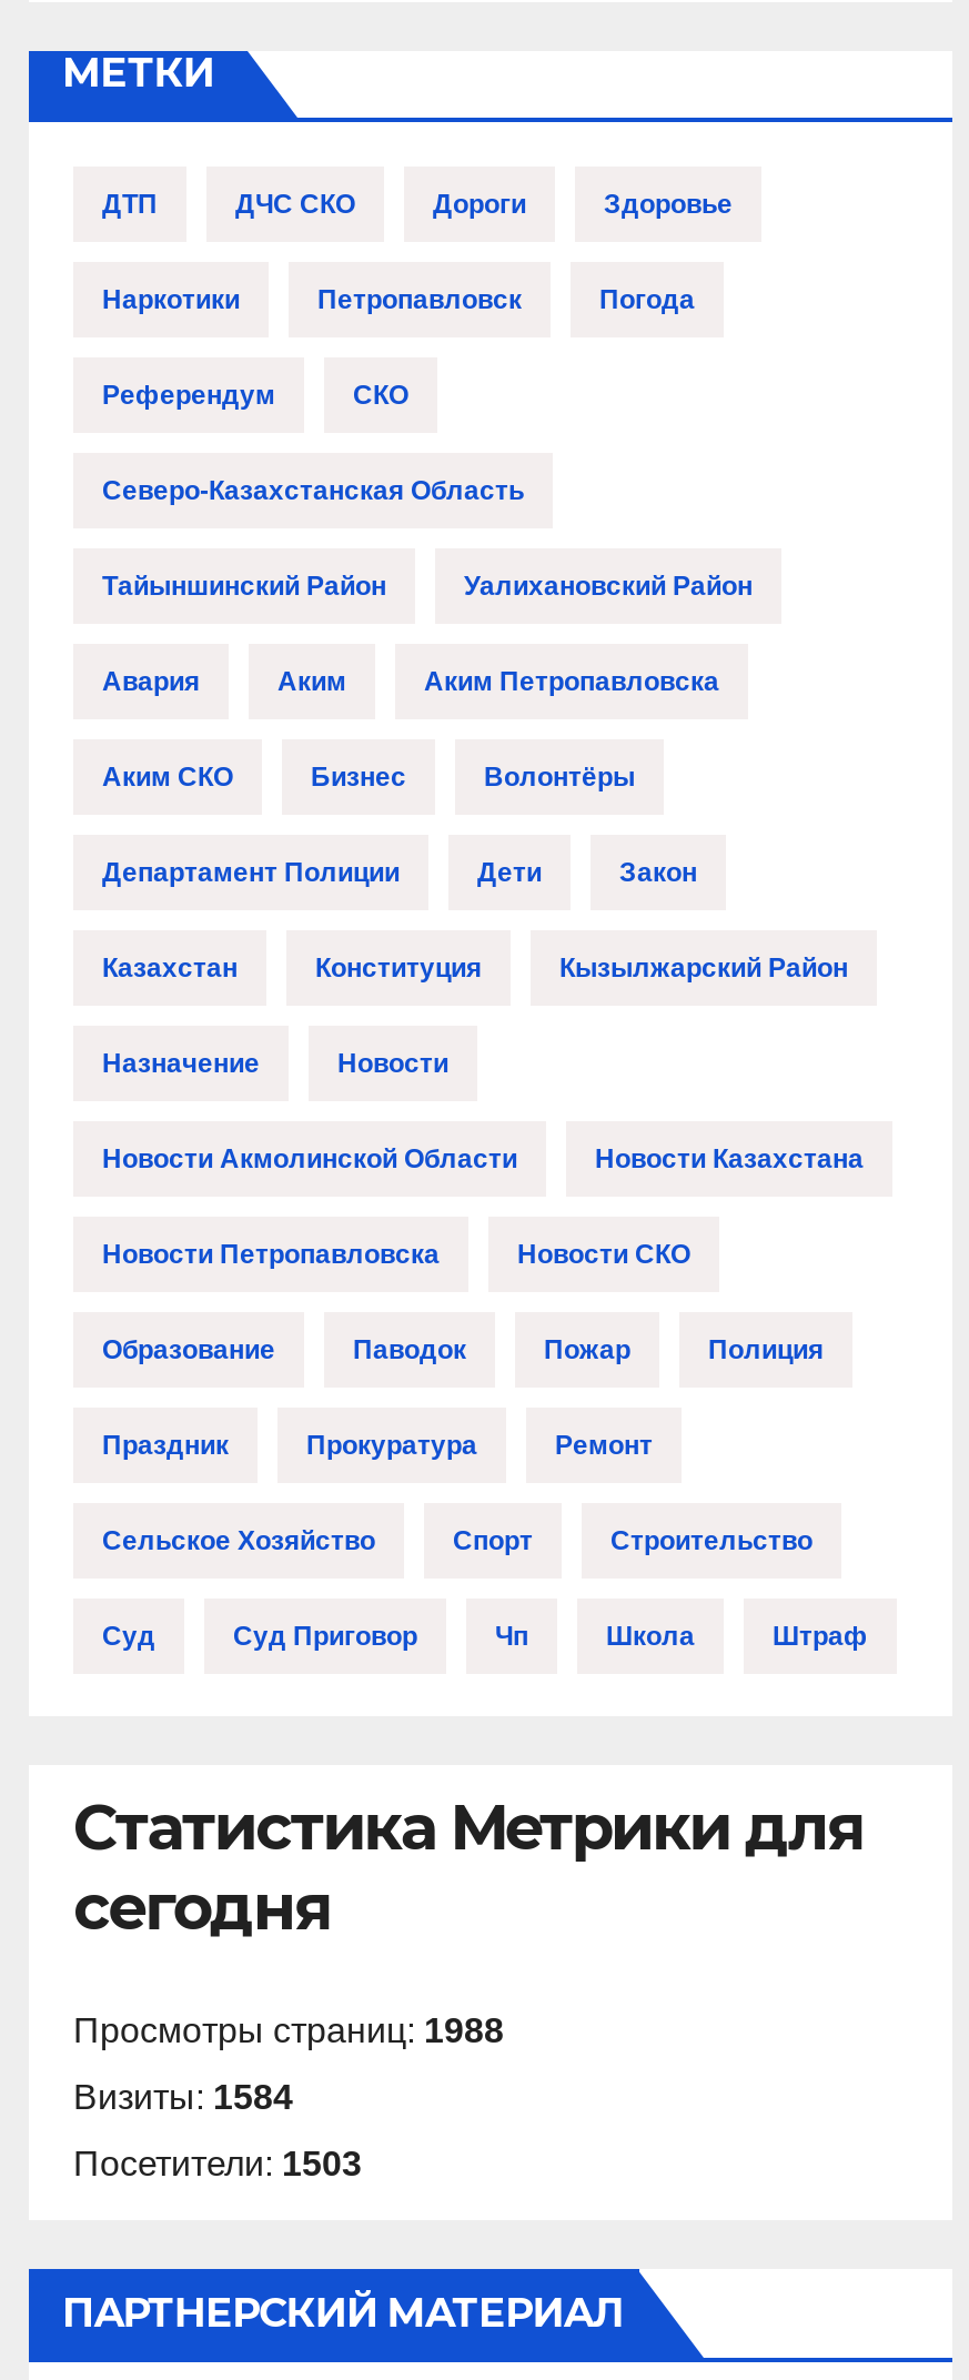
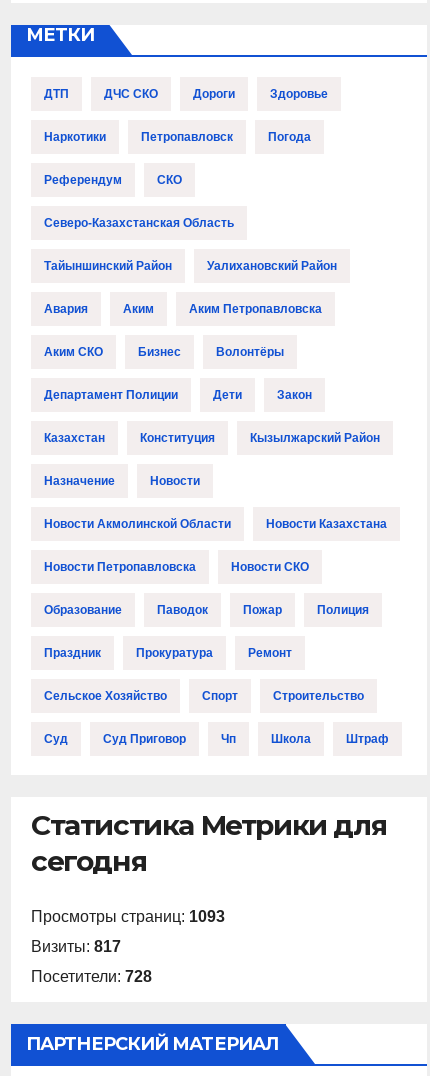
[73,2010,504,2048] Просмотры страниц: 1988 -> [31,907,225,924] Просмотры страниц: 1093
[73,2077,293,2115] Визиты: 1584 -> [31,937,121,954] Визиты: 817
[73,2144,362,2181] Посетители: 1503 -> [31,967,152,984] Посетители: 728

